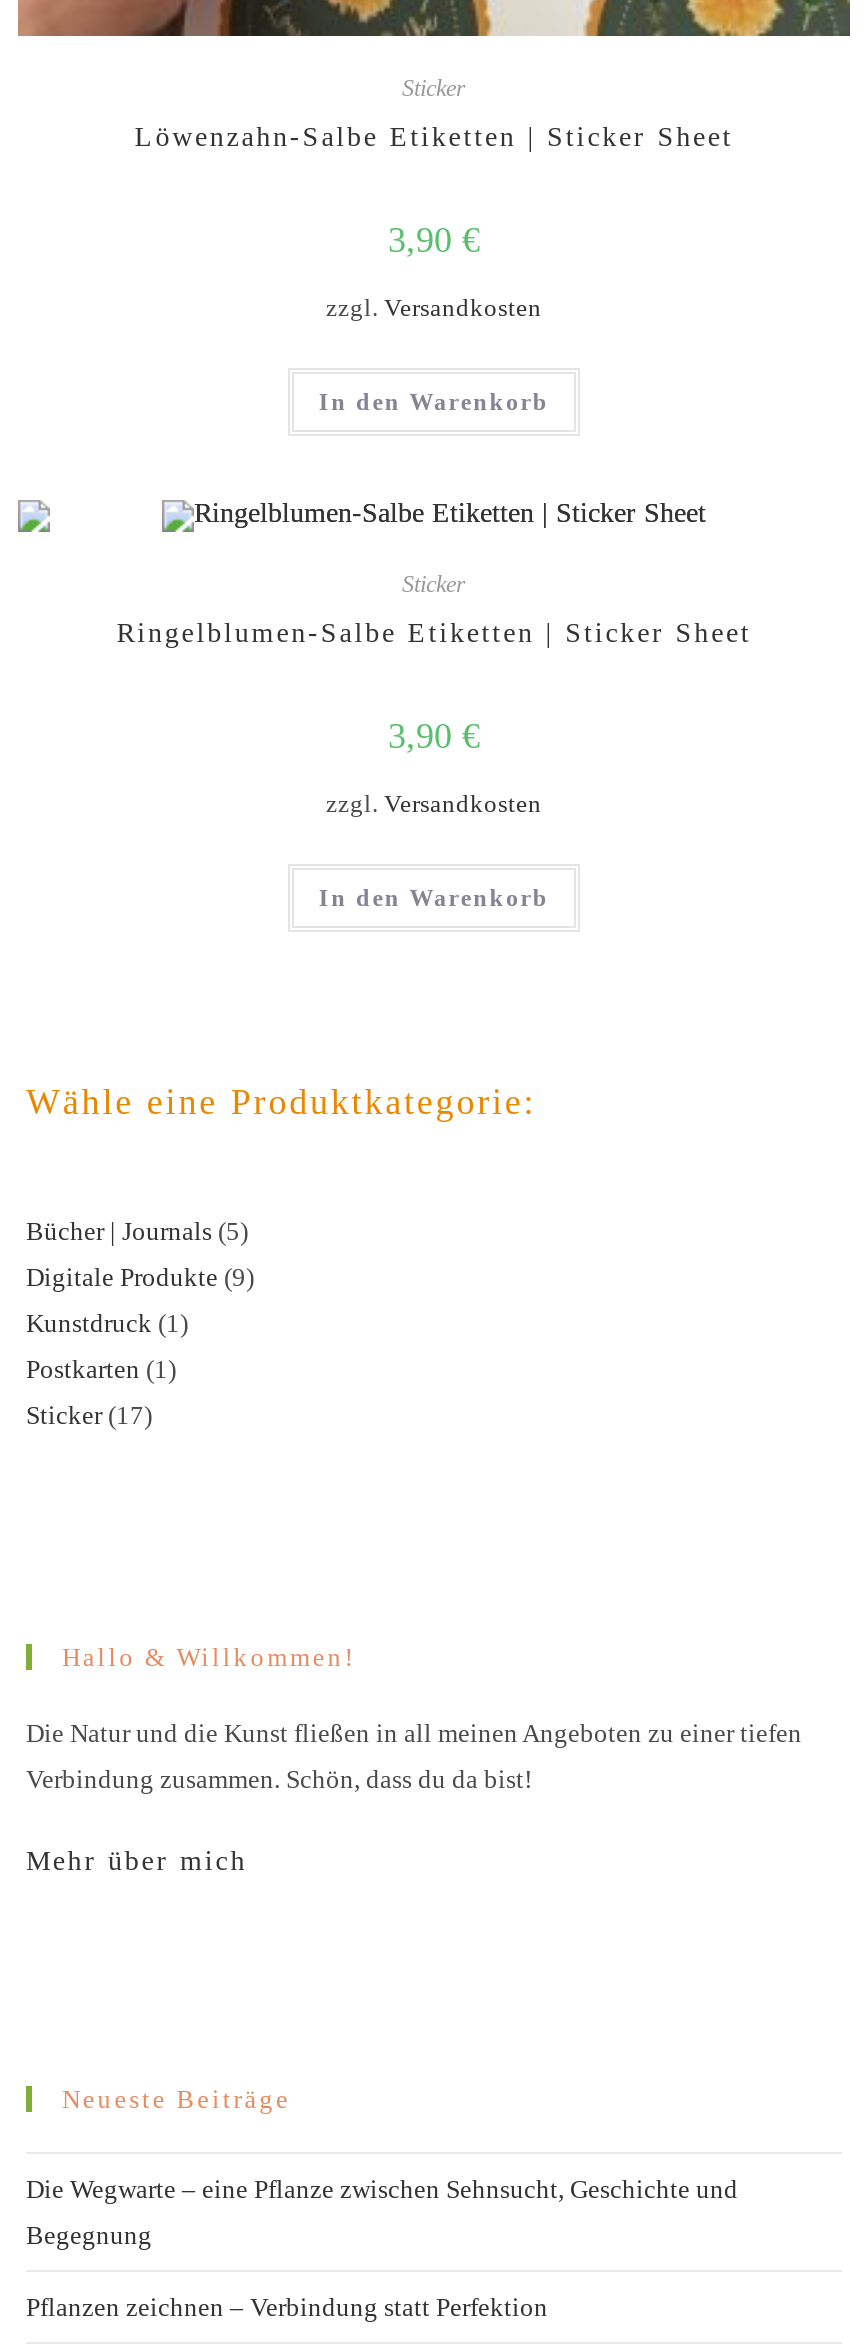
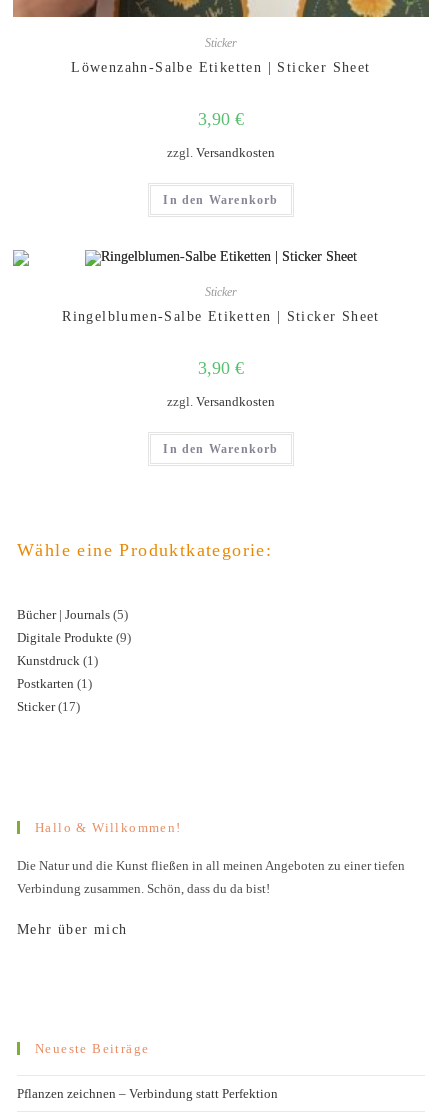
[26,2173,738,2249] Die Wegwarte – eine Pflanze zwischen Sehnsucht, Geschichte und | Begegnung -> none

